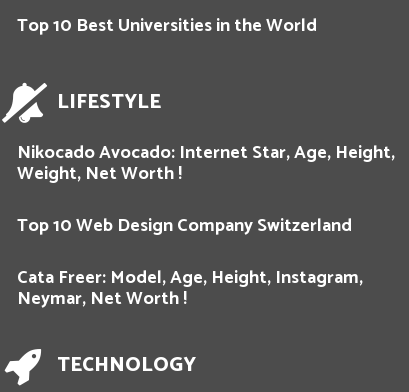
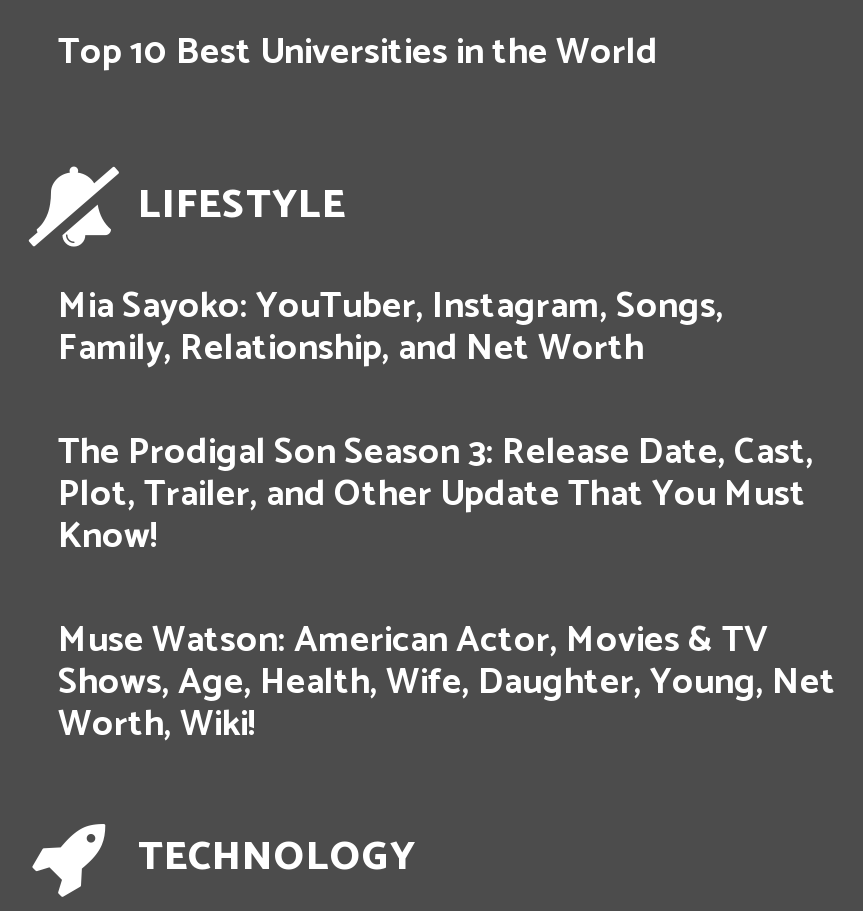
[17,137,395,188] Nikocado Avocado: Internet Star, Age, Height, | Weight, Net Worth ! -> [58,276,724,378] Mia Sayoko: YouTuber, Instagram, Songs, | Family, Relationship, and Net Worth
[17,210,352,240] Top 10 Web Design Company Switzerland -> [58,422,814,566] The Prodigal Son Season 3: Release Date, Cast, | Plot, Trailer, and Other Update That You Must | Know!
[17,262,363,313] Cata Freer: Model, Age, Height, Instagram, | Neymar, Net Worth ! -> [58,610,836,754] Muse Watson: American Actor, Movies & TV | Shows, Age, Health, Wife, Daughter, Young, Net | Worth, Wiki!

